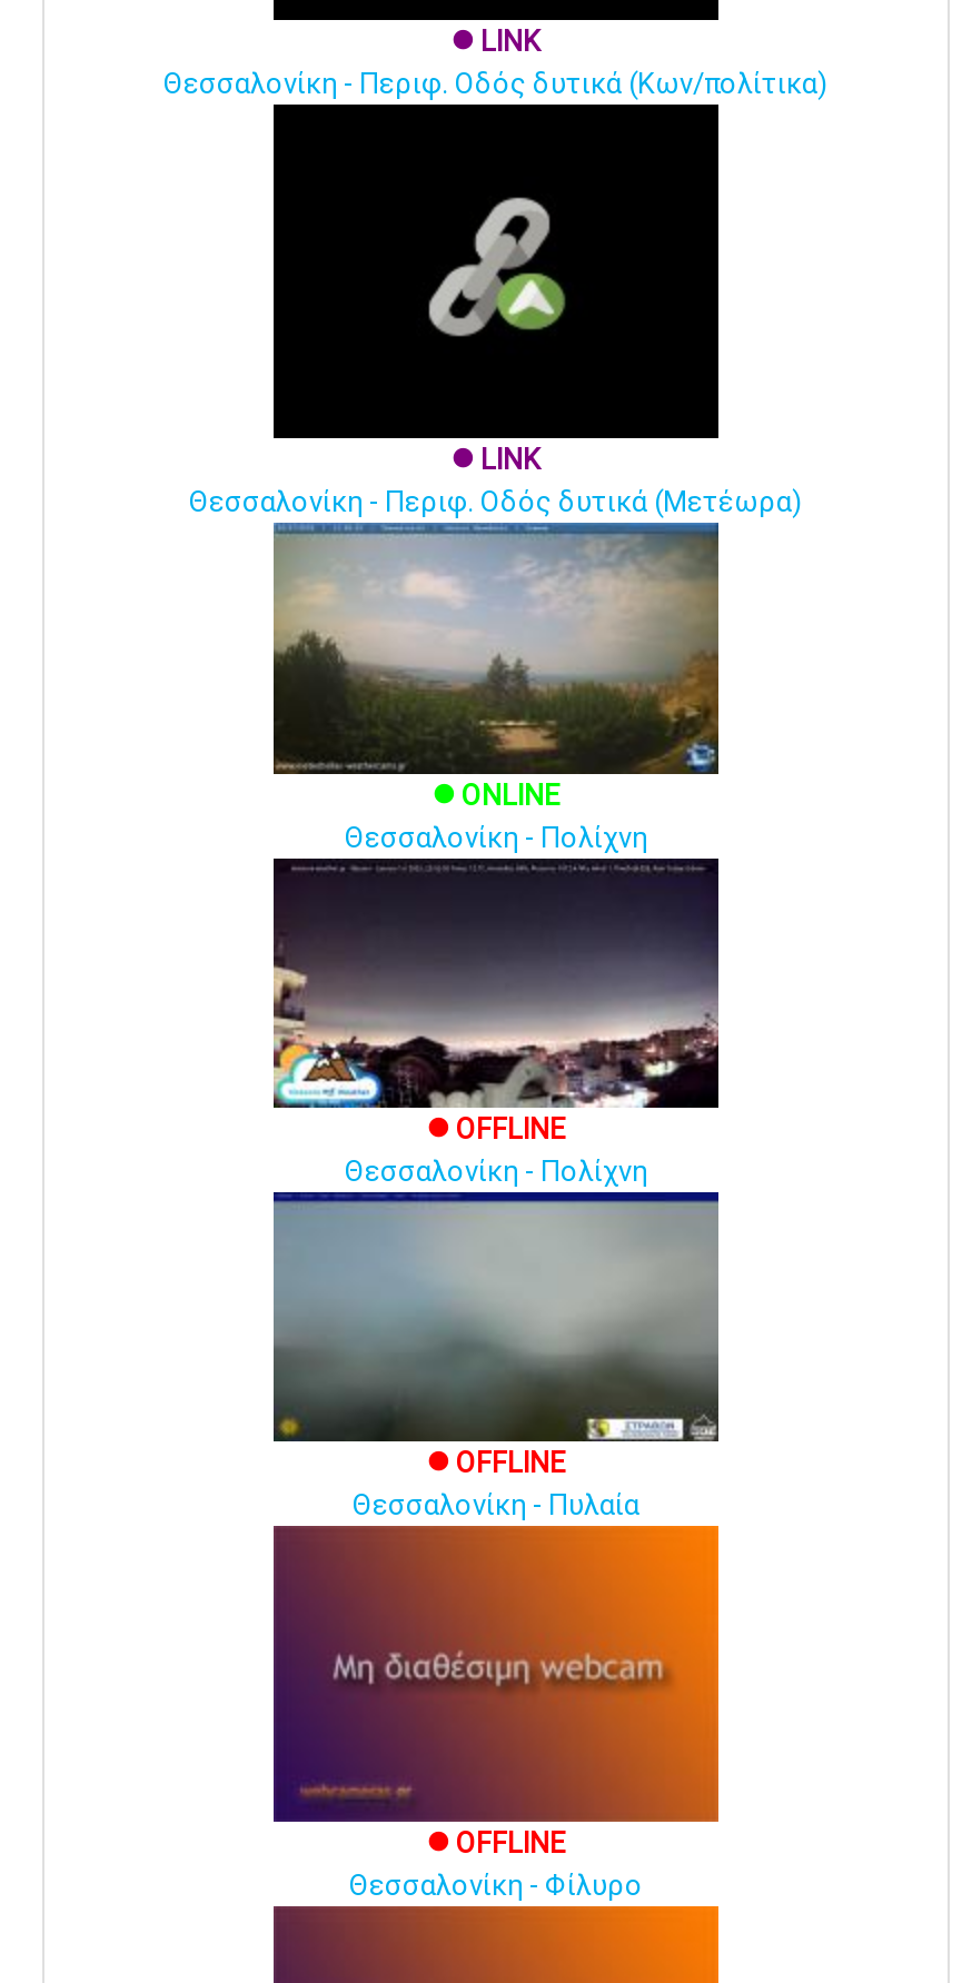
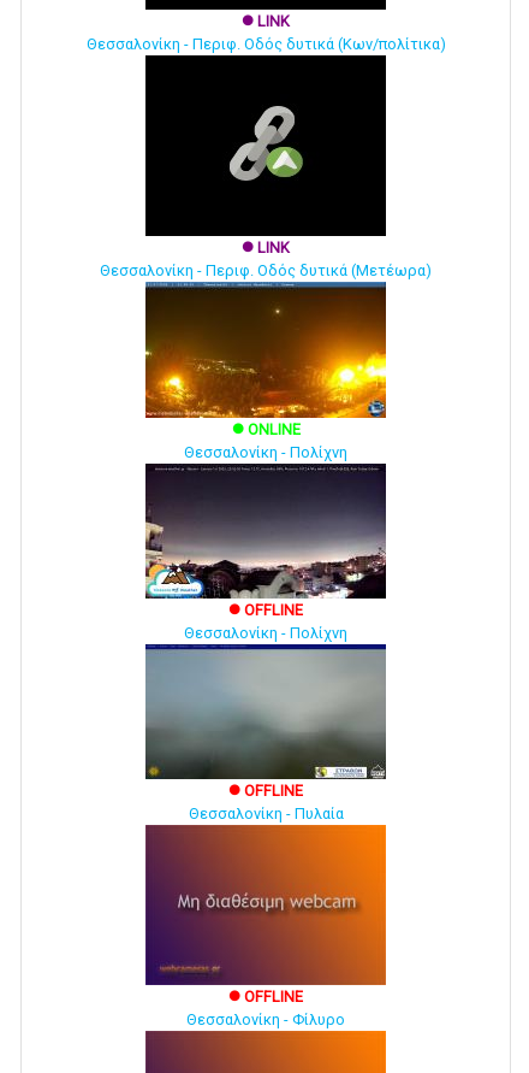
[271,532,721,776] [image] -> [144,287,387,419] [image]

